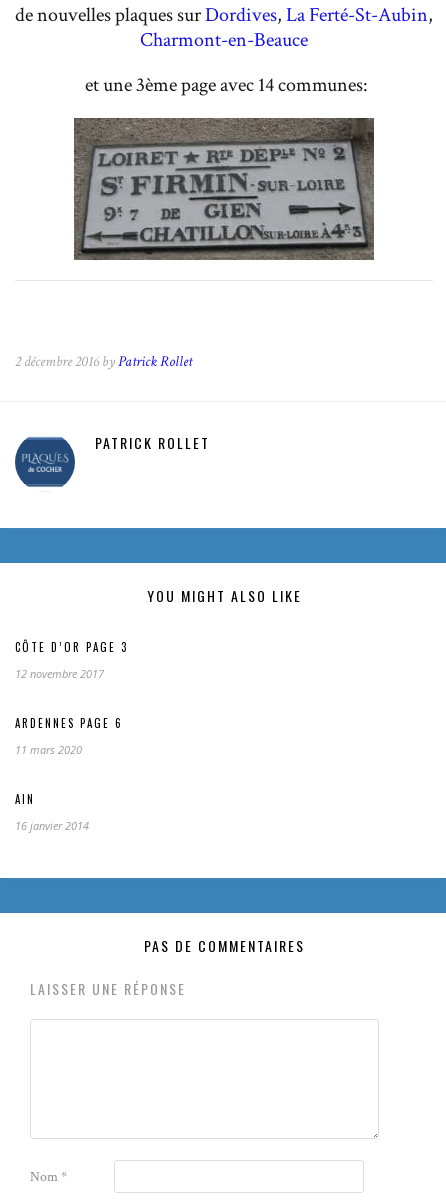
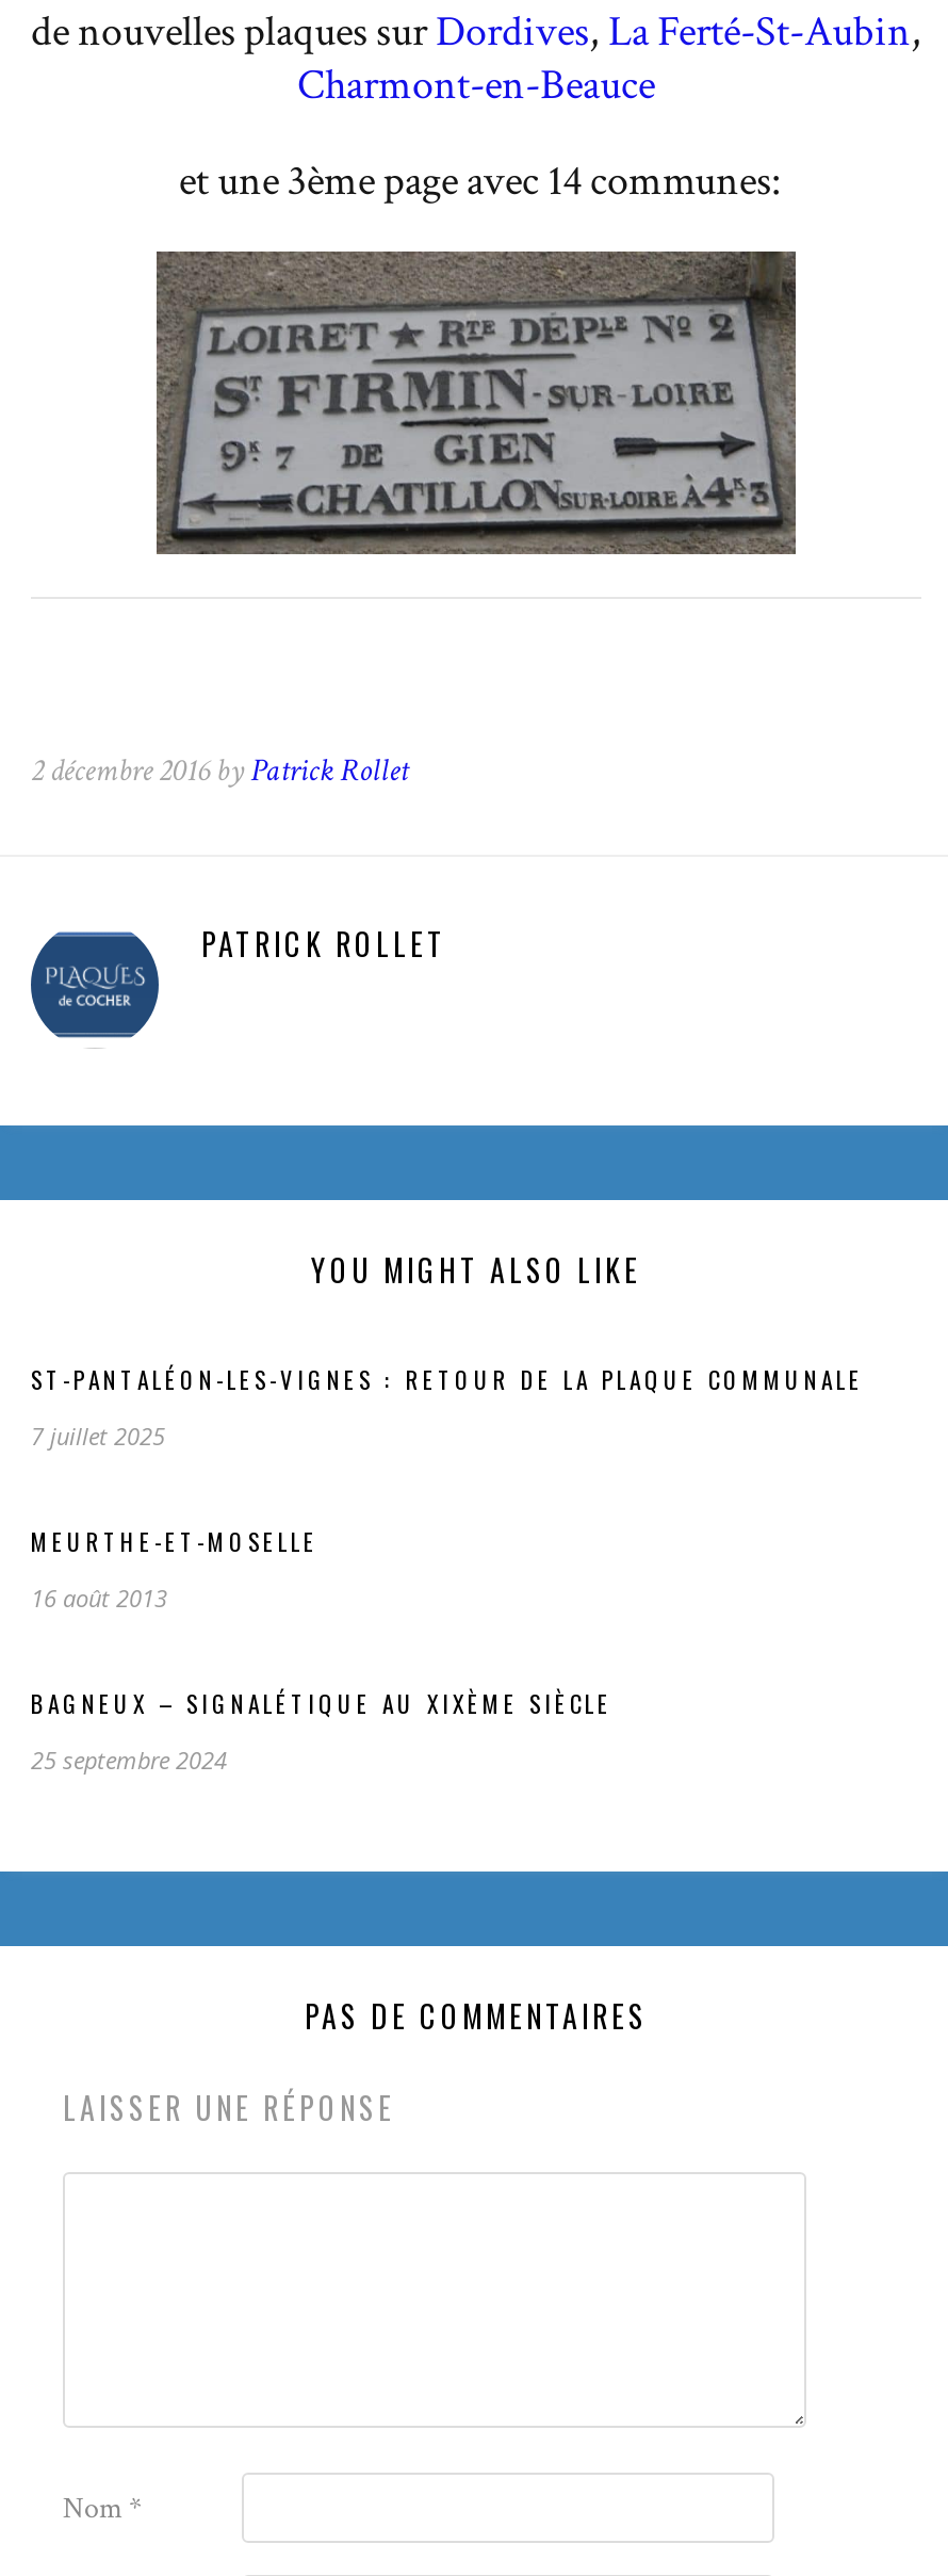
[15,639,128,655] CÔTE D’OR PAGE 3 -> [31,1362,864,1396] ST-PANTALÉON-LES-VIGNES : RETOUR DE LA PLAQUE COMMUNALE
[15,666,104,681] 12 novembre 2017 -> [31,1420,165,1452] 7 juillet 2025
[15,715,123,731] ARDENNES PAGE 6 -> [31,1524,318,1558] MEURTHE-ET-MOSELLE
[15,742,82,757] 11 mars 2020 -> [31,1582,167,1614] 16 août 2013
[15,791,35,807] AIN -> [31,1686,612,1720] BAGNEUX – SIGNALÉTIQUE AU XIXÈME SIÈCLE
[15,818,89,833] 16 janvier 2014 -> [31,1744,227,1776] 25 septembre 2024

